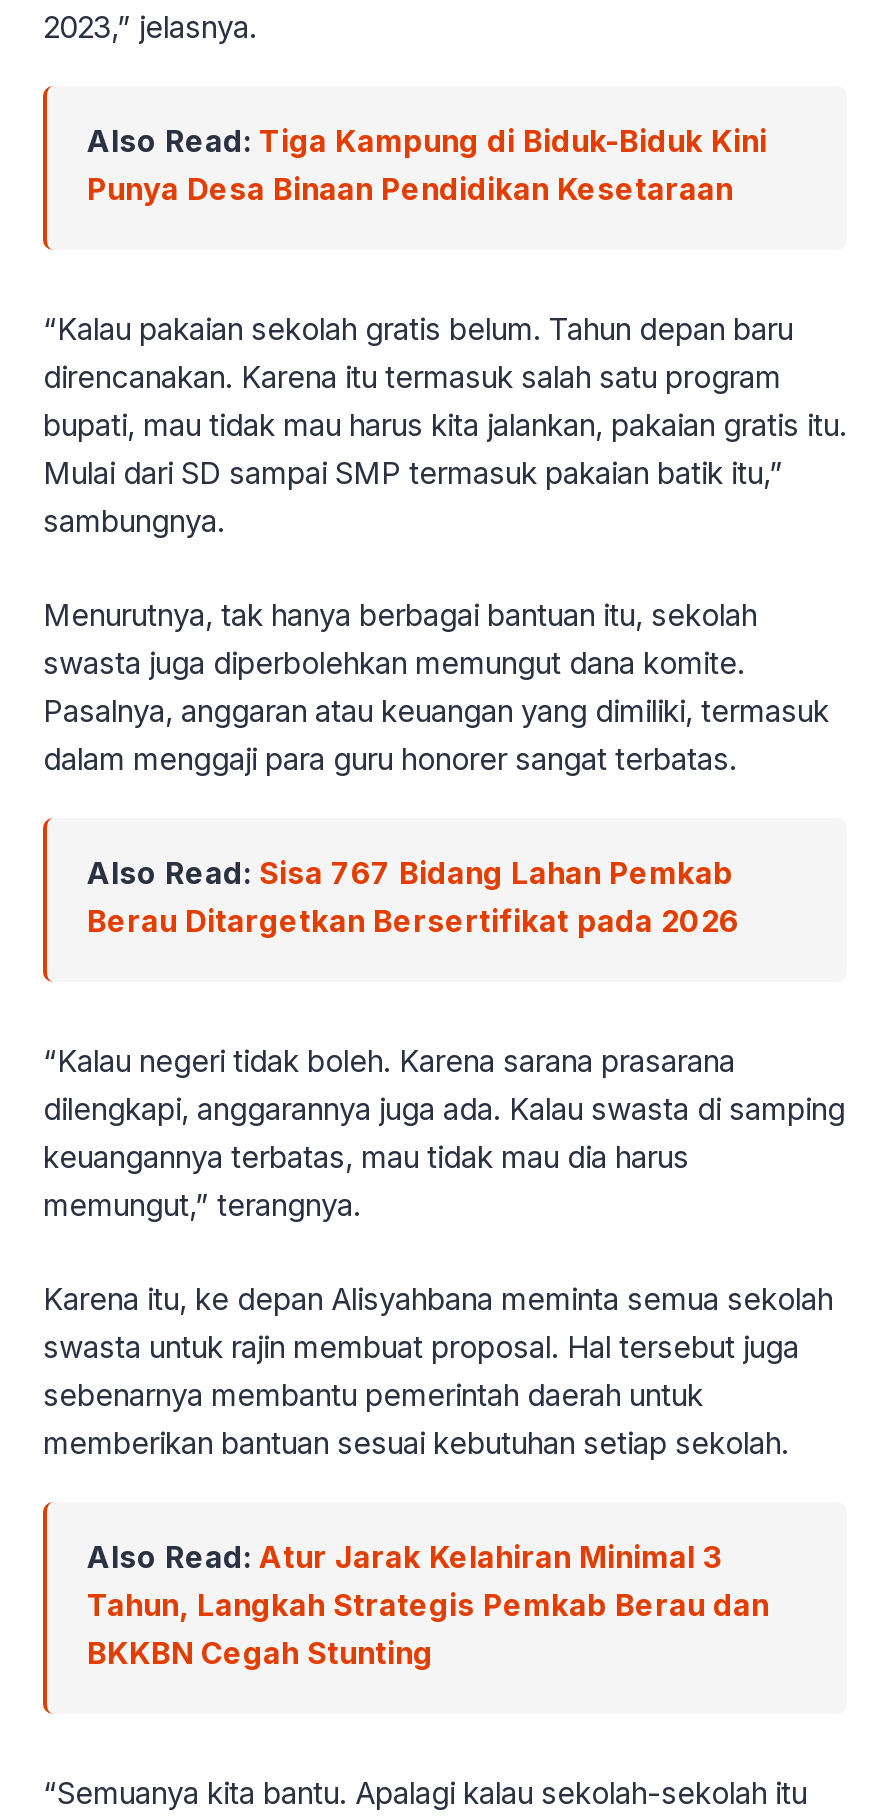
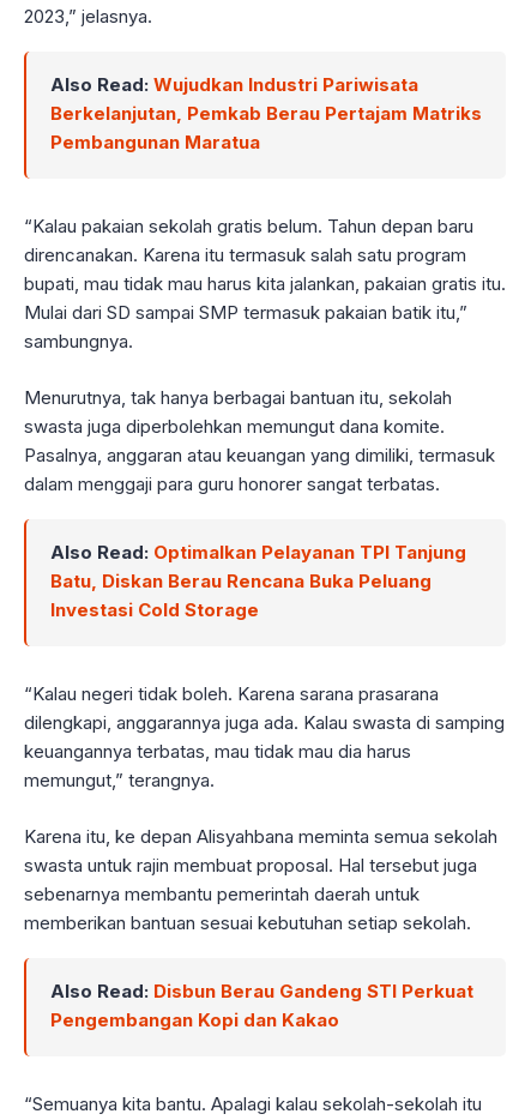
[87,123,767,209] Also Read: Tiga Kampung di Biduk-Biduk Kini | Punya Desa Binaan Pendidikan Kesetaraan -> [50,74,482,154] Also Read: Wujudkan Industri Pariwisata | Berkelanjutan, Pemkab Berau Pertajam Matriks | Pembangunan Maratua
[87,855,739,941] Also Read: Sisa 767 Bidang Lahan Pemkab | Berau Ditargetkan Bersertifikat pada 2026 -> [50,541,466,622] Also Read: Optimalkan Pelayanan TPI Tanjung | Batu, Diskan Berau Rencana Buka Peluang | Investasi Cold Storage
moved [43,1043,845,1462] -> [24,683,505,934]: “Kalau negeri tidak boleh. Karena sarana prasarana | dilengkapi, anggarannya juga ada. Kalau swasta di samping | keuangannya terbatas, mau tidak mau dia harus | memungut,” terangnya. | Karena itu, ke depan Alisyahbana meminta semua sekolah | swasta untuk rajin membuat proposal. Hal tersebut juga | sebenarnya membantu pemerintah daerah untuk | memberikan bantuan sesuai kebutuhan setiap sekolah.
[87,1539,769,1673] Also Read: Atur Jarak Kelahiran Minimal 3 | Tahun, Langkah Strategis Pemkab Berau dan | BKKBN Cegah Stunting -> [50,980,473,1032] Also Read: Disbun Berau Gandeng STI Perkuat | Pengembangan Kopi dan Kakao

